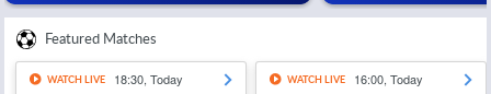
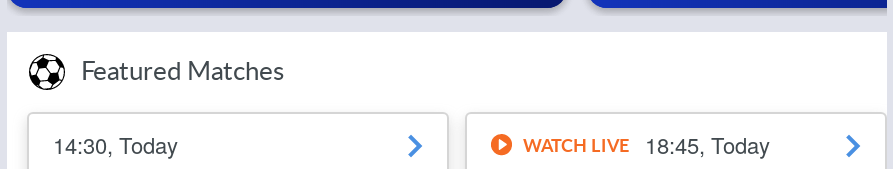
[47,70,183,88] WATCH LIVE | 18:30, Today -> [53,128,179,160] 14:30, Today
[287,70,423,88] WATCH LIVE 16:00, Today -> [523,128,771,160] WATCH LIVE 18:45, Today

